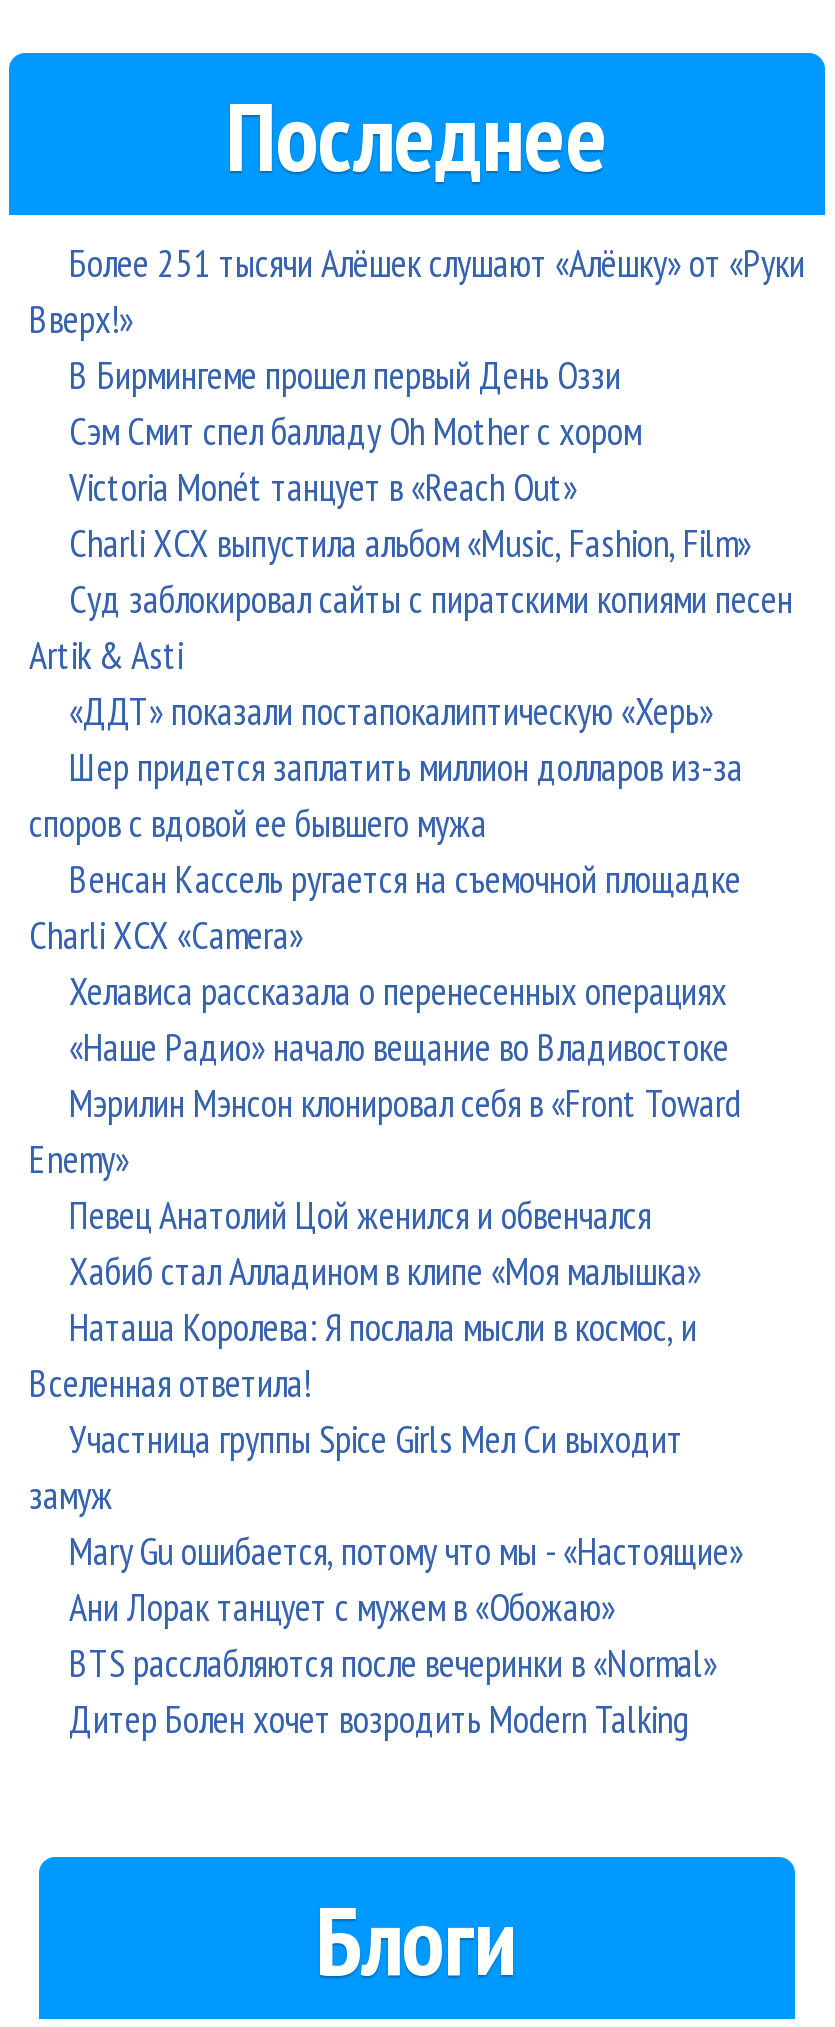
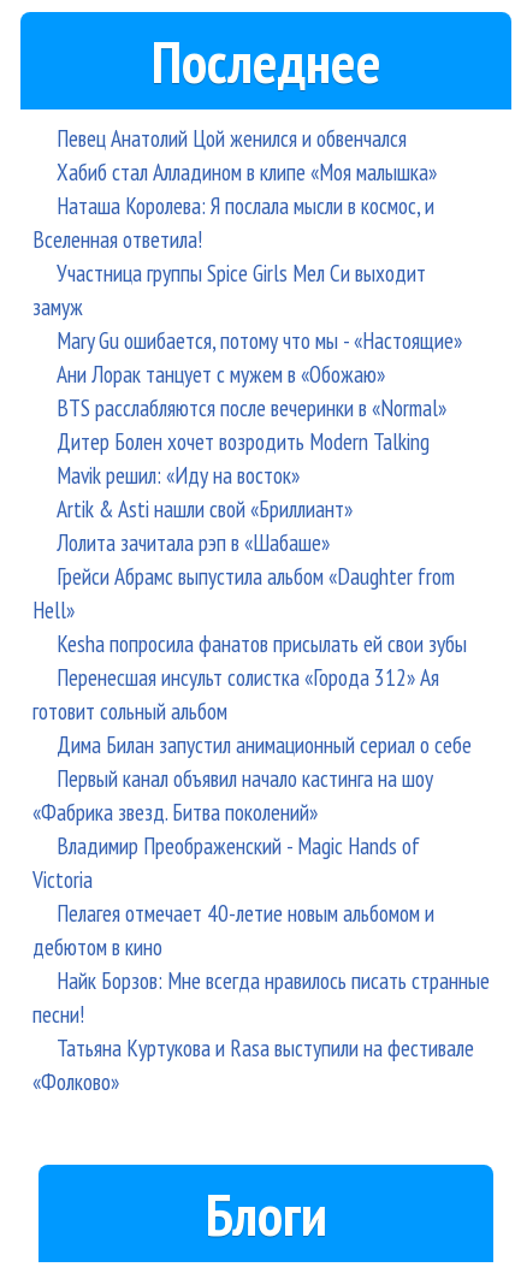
[29,236,805,1182] Более 251 тысячи Алёшек слушают «Алёшку» от «Руки | Вверх!» | В Бирмингеме прошел первый День Оззи | Сэм Смит спел балладу Oh Mother с хором | Victoria Monét танцует в «Reach Out» | Charli XCX выпустила альбом «Music, Fashion, Film» | Суд заблокировал сайты с пиратскими копиями песен | Artik & Asti | «ДДТ» показали постапокалиптическую «Херь» | Шер придется заплатить миллион долларов из-за | споров с вдовой ее бывшего мужа | Венсан Кассель ругается на съемочной площадке | Charli XCX «Camera» | Хелависа рассказала о перенесенных операциях | «Наше Радио» начало вещание во Владивостоке | Мэрилин Мэнсон клонировал себя в «Front Toward | Enemy» -> none
moved [29,1188,717,1742] -> [32,122,446,456]: Певец Анатолий Цой женился и обвенчался | Хабиб стал Алладином в клипе «Моя малышка» | Наташа Королева: Я послала мысли в космос, и | ... | BTS расслабляются после вечеринки в «Normal» | Дитер Болен хочет возродить Modern Talking
none -> [32,459,490,1096] Mavik решил: «Иду на восток» | Artik & Asti нашли свой «Бриллиант» | Лолита зачитала рэп в «Шабаше» | Грейси Абрамс выпустила альбом «Daughter from | Hell» | Kesha попросила фанатов присылать ей свои зубы | Перенесшая инсульт солистка «Города 312» Ая | готовит сольный альбом | Дима Билан запустил анимационный сериал о себе | Первый канал объявил начало кастинга на шоу | «Фабрика звезд. Битва поколений» | Владимир Преображенский - Magic Hands of | Victoria | Пелагея отмечает 40-летие новым альбомом и | дебютом в кино | Найк Борзов: Мне всегда нравилось писать странные | песни! | Татьяна Куртукова и Rasa выступили на фестивале | «Фолково»

